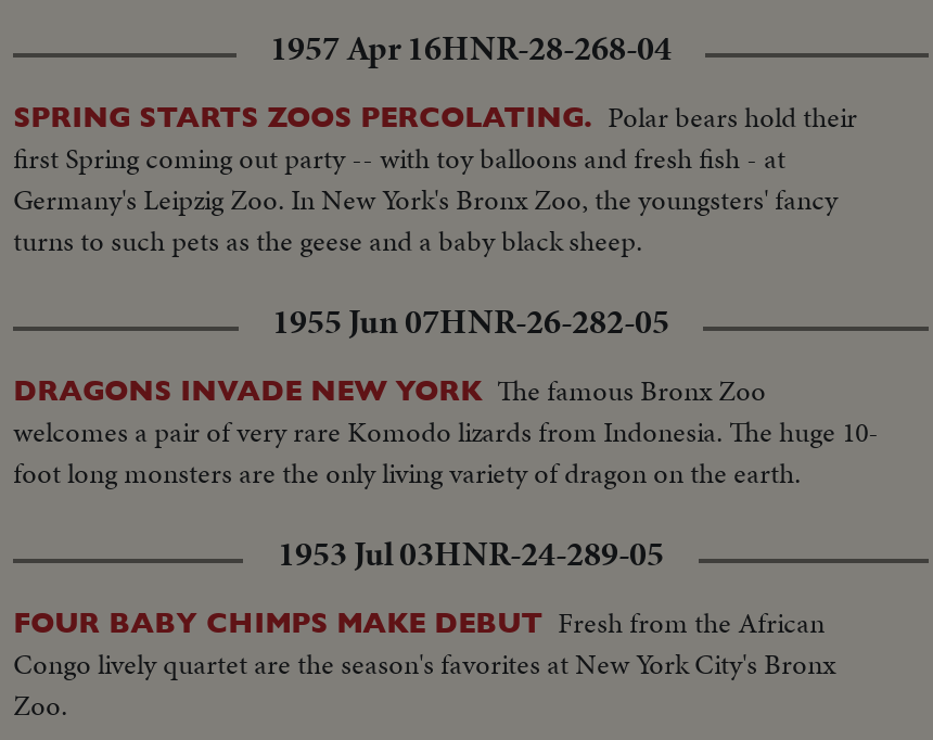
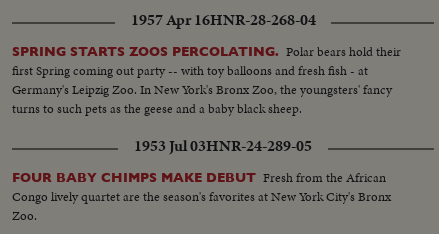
[13,298,879,493] 1955 Jun 07HNR-26-282-05 | DRAGONS INVADE NEW YORK The famous Bronx Zoo | welcomes a pair of very rare Komodo lizards from Indonesia. The huge 10- | foot long monsters are the only living variety of dragon on the earth. -> none

